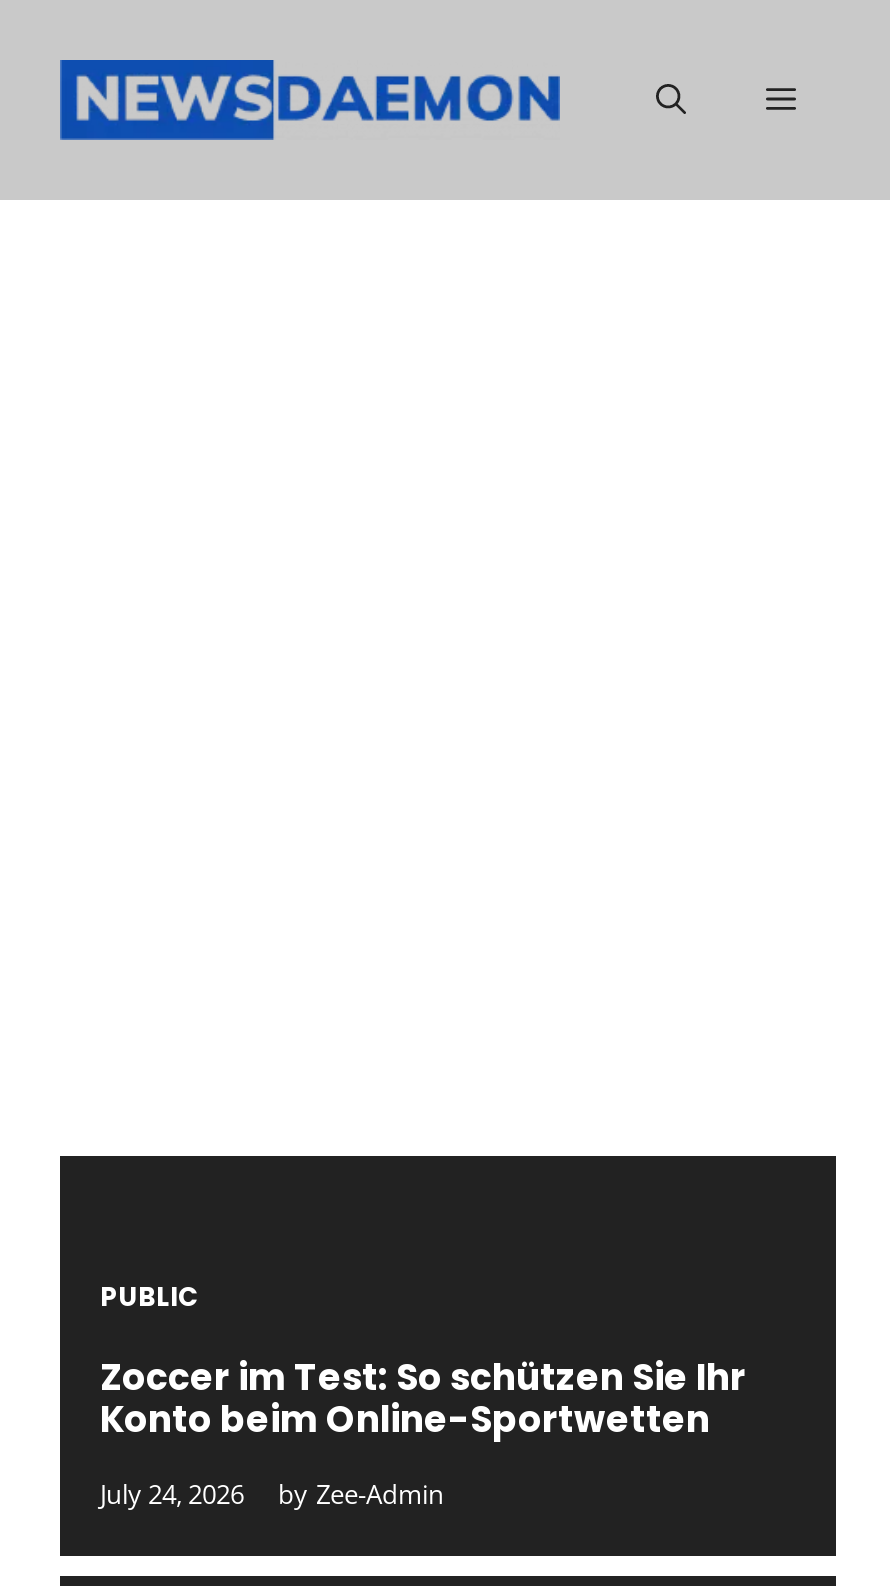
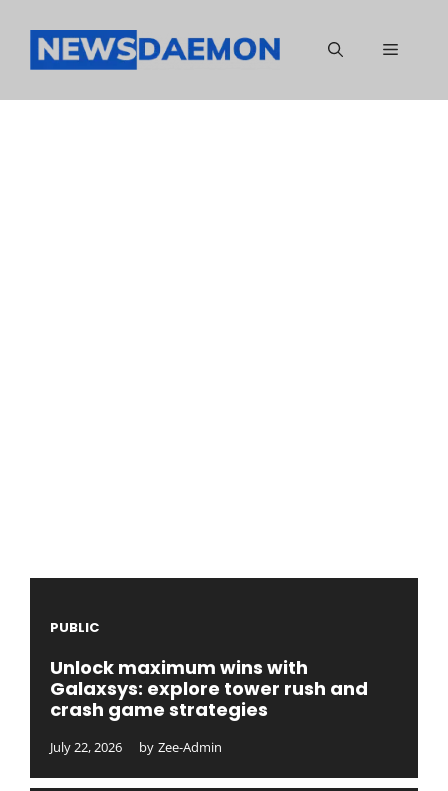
moved [100,1278,198,1316] -> [50,618,99,637]: PUBLIC
[100,1352,746,1444] Zoccer im Test: So schützen Sie Ihr | Konto beim Online-Sportwetten -> [50,655,368,722] Unlock maximum wins with | Galaxsys: explore tower rush and | crash game strategies
[100,1476,444,1512] July 24, 2026 by Zee-Admin -> [50,738,222,756] July 22, 2026 by Zee-Admin

